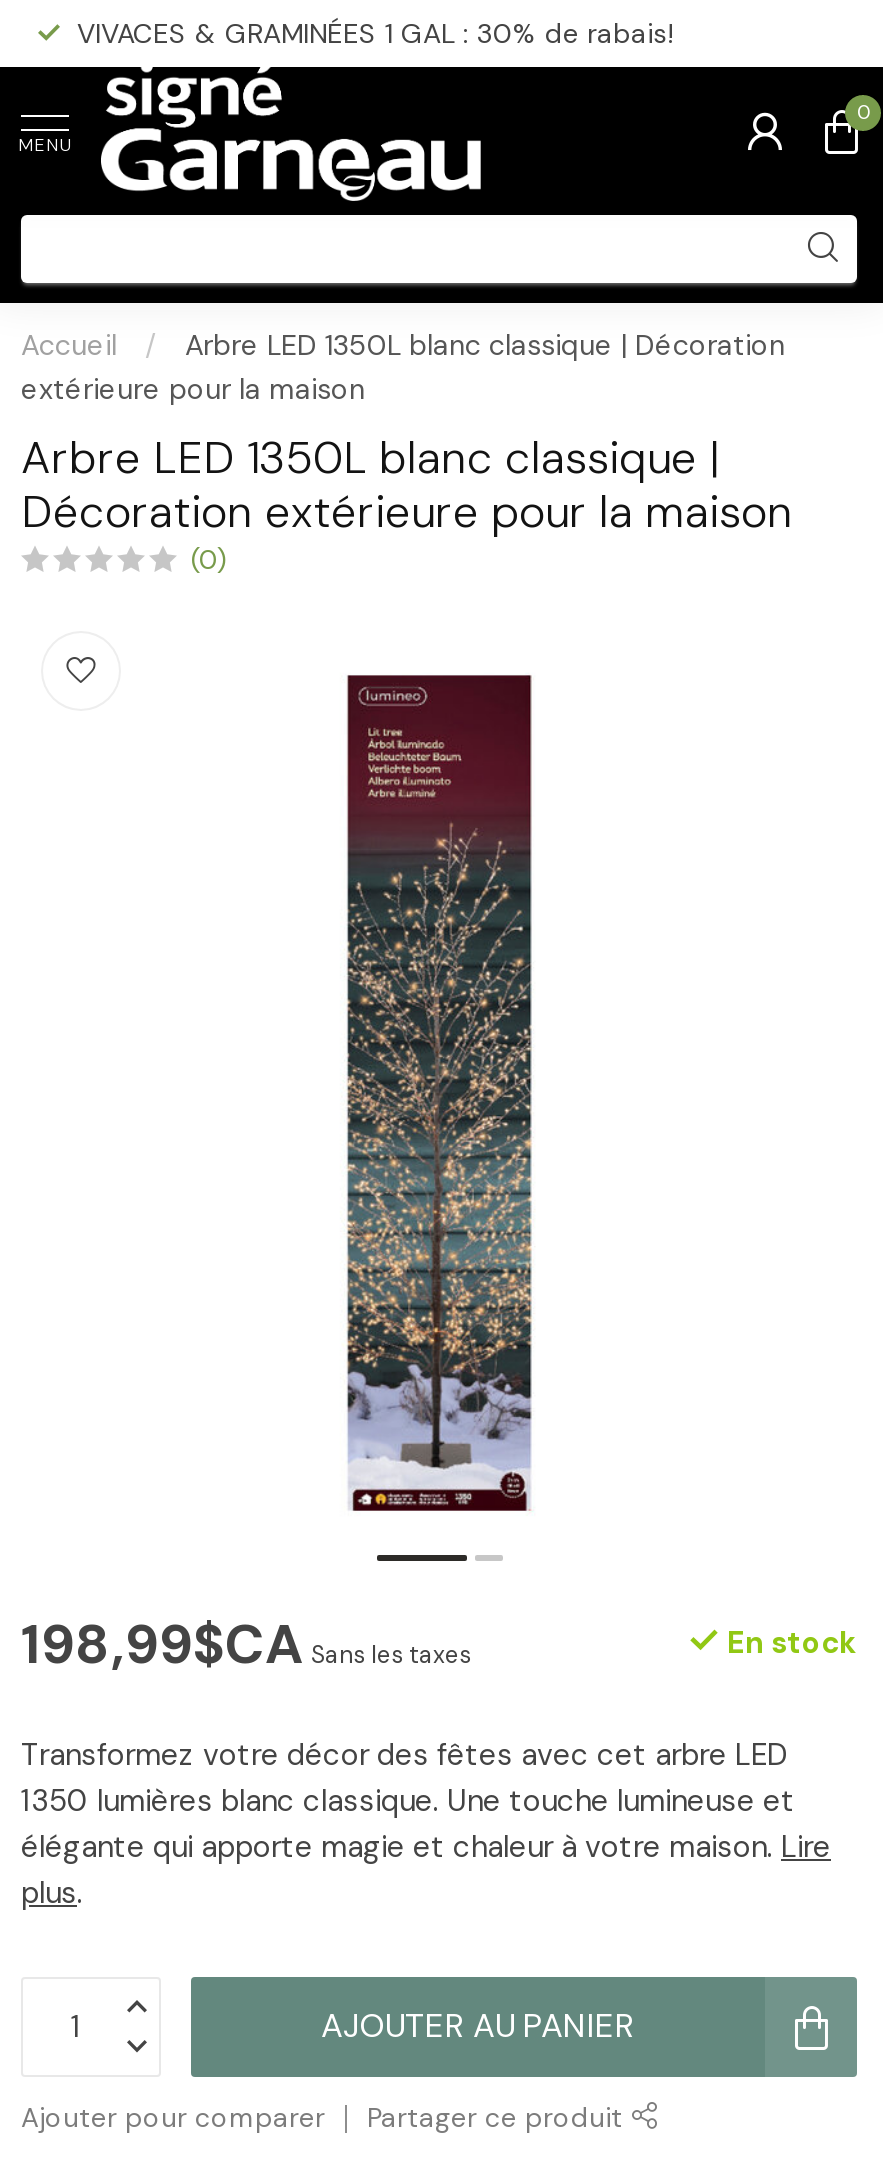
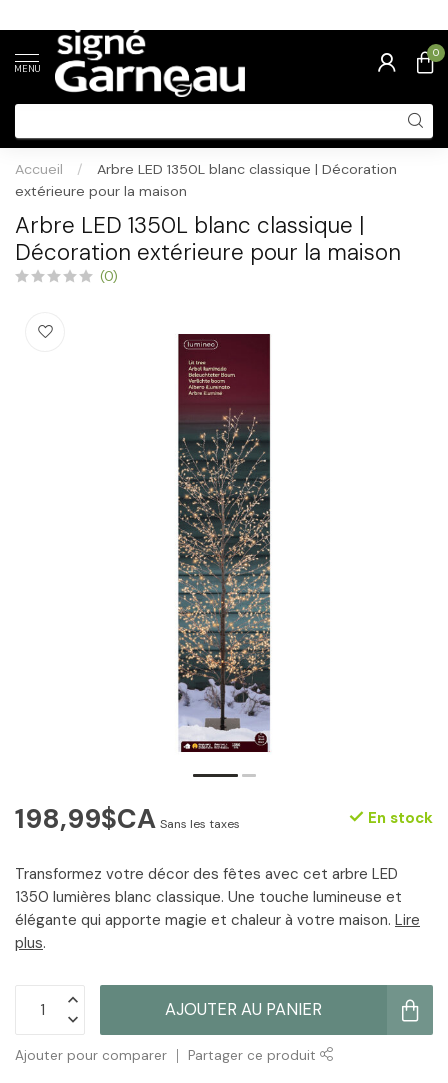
[77,14,673,50] VIVACES & GRAMINÉES 1 GAL : 30% de rabais! -> none

